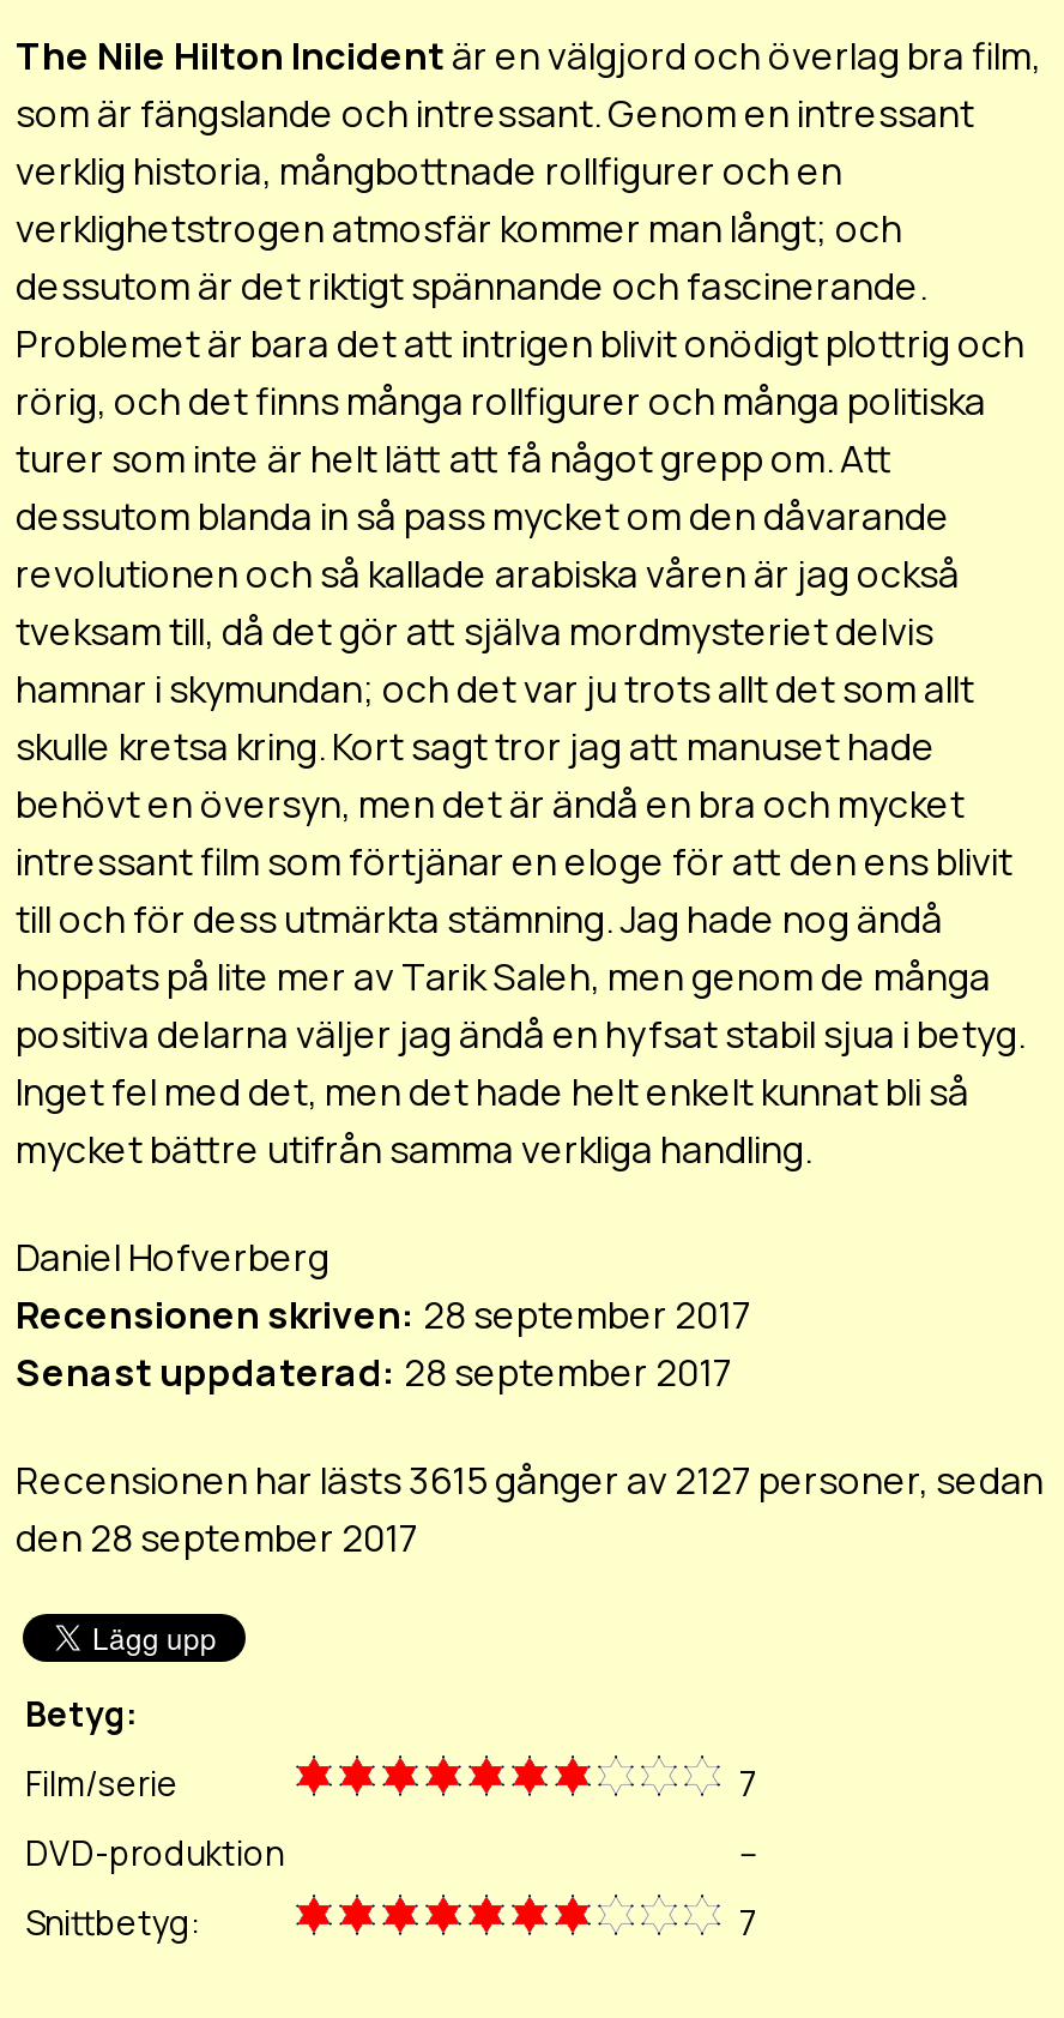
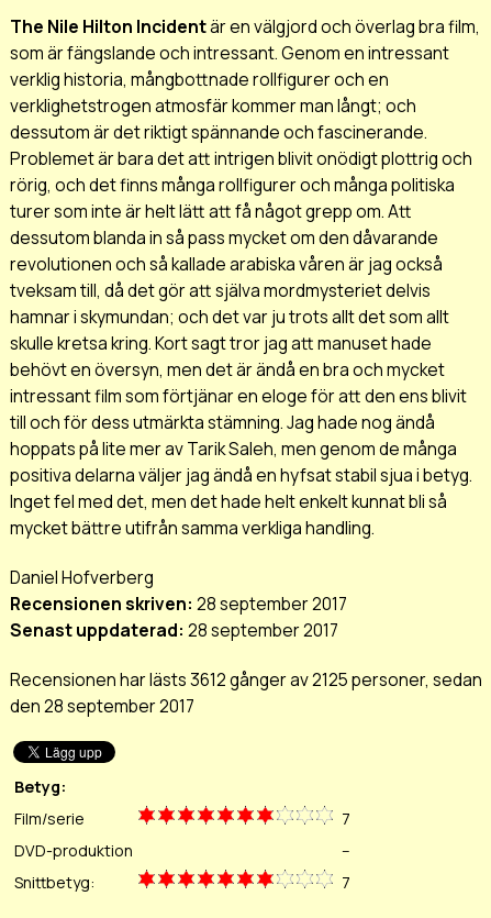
[16,1452,1044,1505] Recensionen har lästs 3615 gånger av 2127 personer, sedan -> [10,667,482,691] Recensionen har lästs 3612 gånger av 2125 personer, sedan

